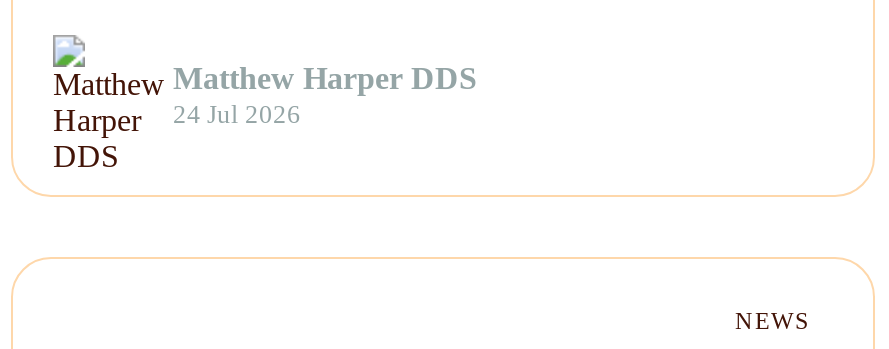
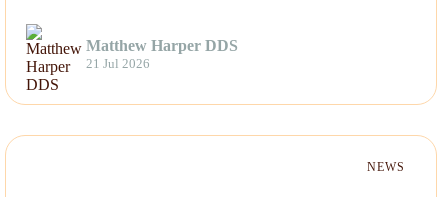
[173,100,301,128] 24 Jul 2026 -> [86,56,150,70] 21 Jul 2026

